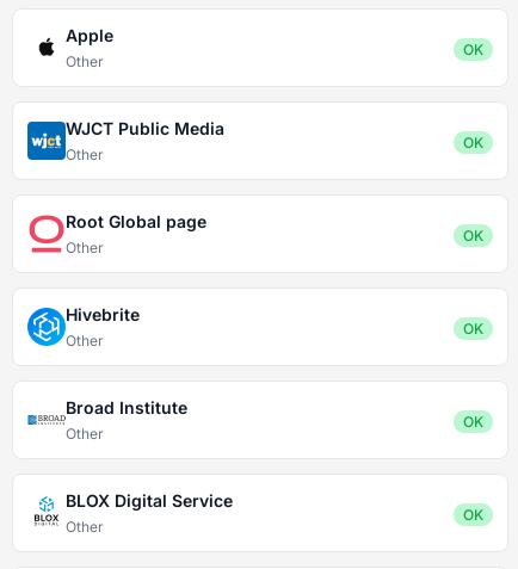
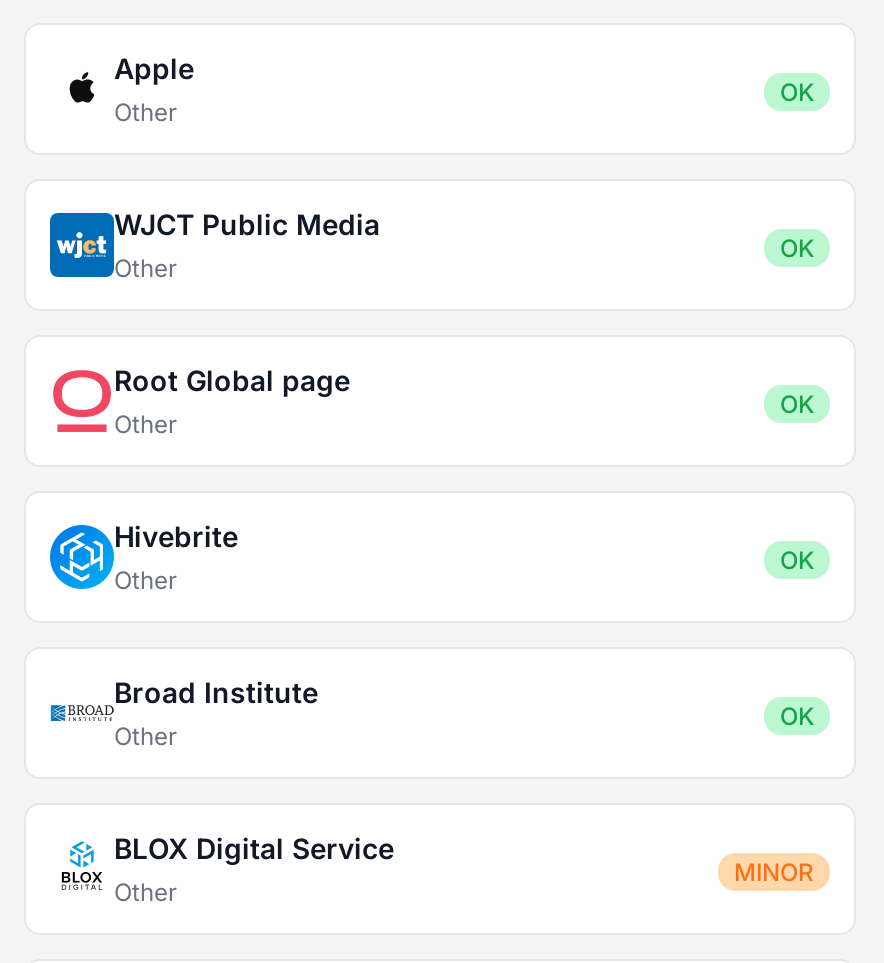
[463,506,483,524] OK -> [734,857,814,887] MINOR

